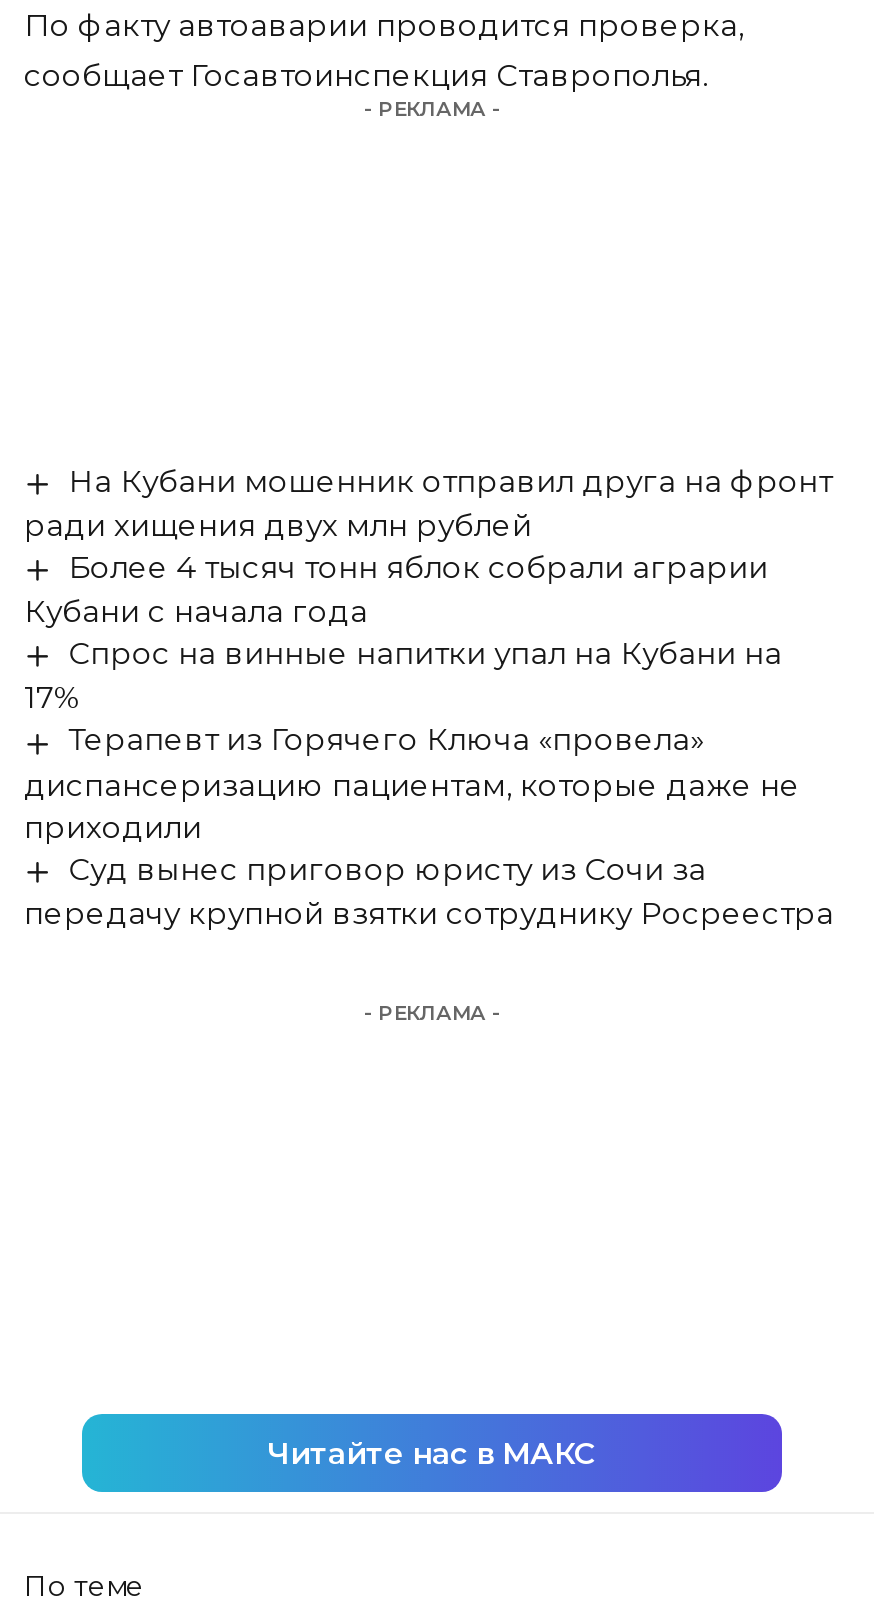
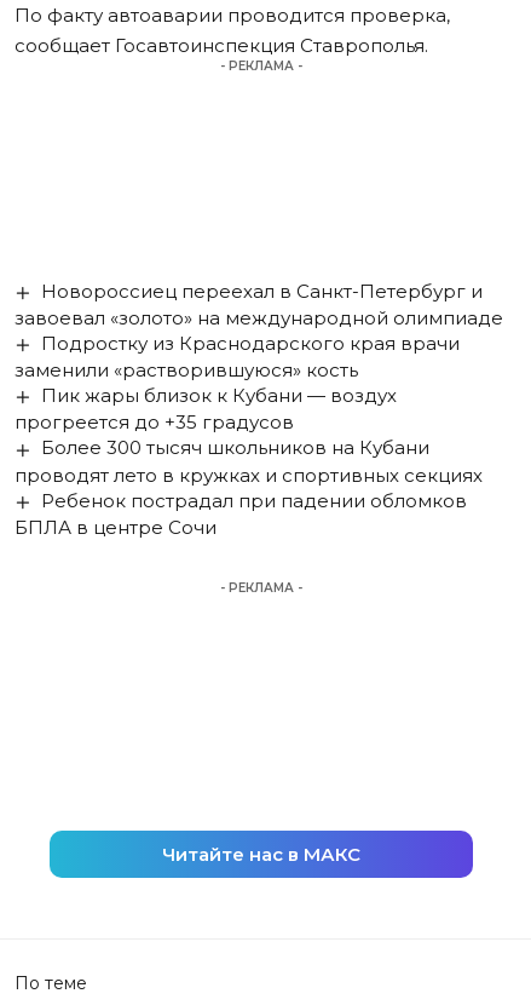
[24,462,834,931] На Кубани мошенник отправил друга на фронт | ради хищения двух млн рублей | Более 4 тысяч тонн яблок собрали аграрии | Кубани с начала года | Спрос на винные напитки упал на Кубани на | 17% | Терапевт из Горячего Ключа «провела» | диспансеризацию пациентам, которые даже не | приходили | Суд вынес приговор юристу из Сочи за | передачу крупной взятки сотруднику Росреестра -> [15,280,503,538] Новороссиец переехал в Санкт-Петербург и | завоевал «золото» на международной олимпиаде | Подростку из Краснодарского края врачи | заменили «растворившуюся» кость | Пик жары близок к Кубани — воздух | прогреется до +35 градусов | Более 300 тысяч школьников на Кубани | проводят лето в кружках и спортивных секциях | Ребенок пострадал при падении обломков | БПЛА в центре Сочи
moved [268,999,596,1471] -> [162,580,360,865]: - РЕКЛАМА - | Читайте нас в МАКС

